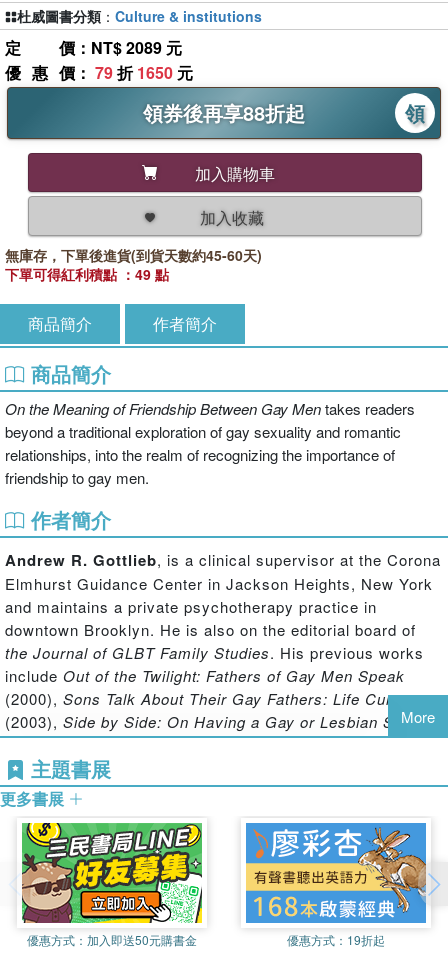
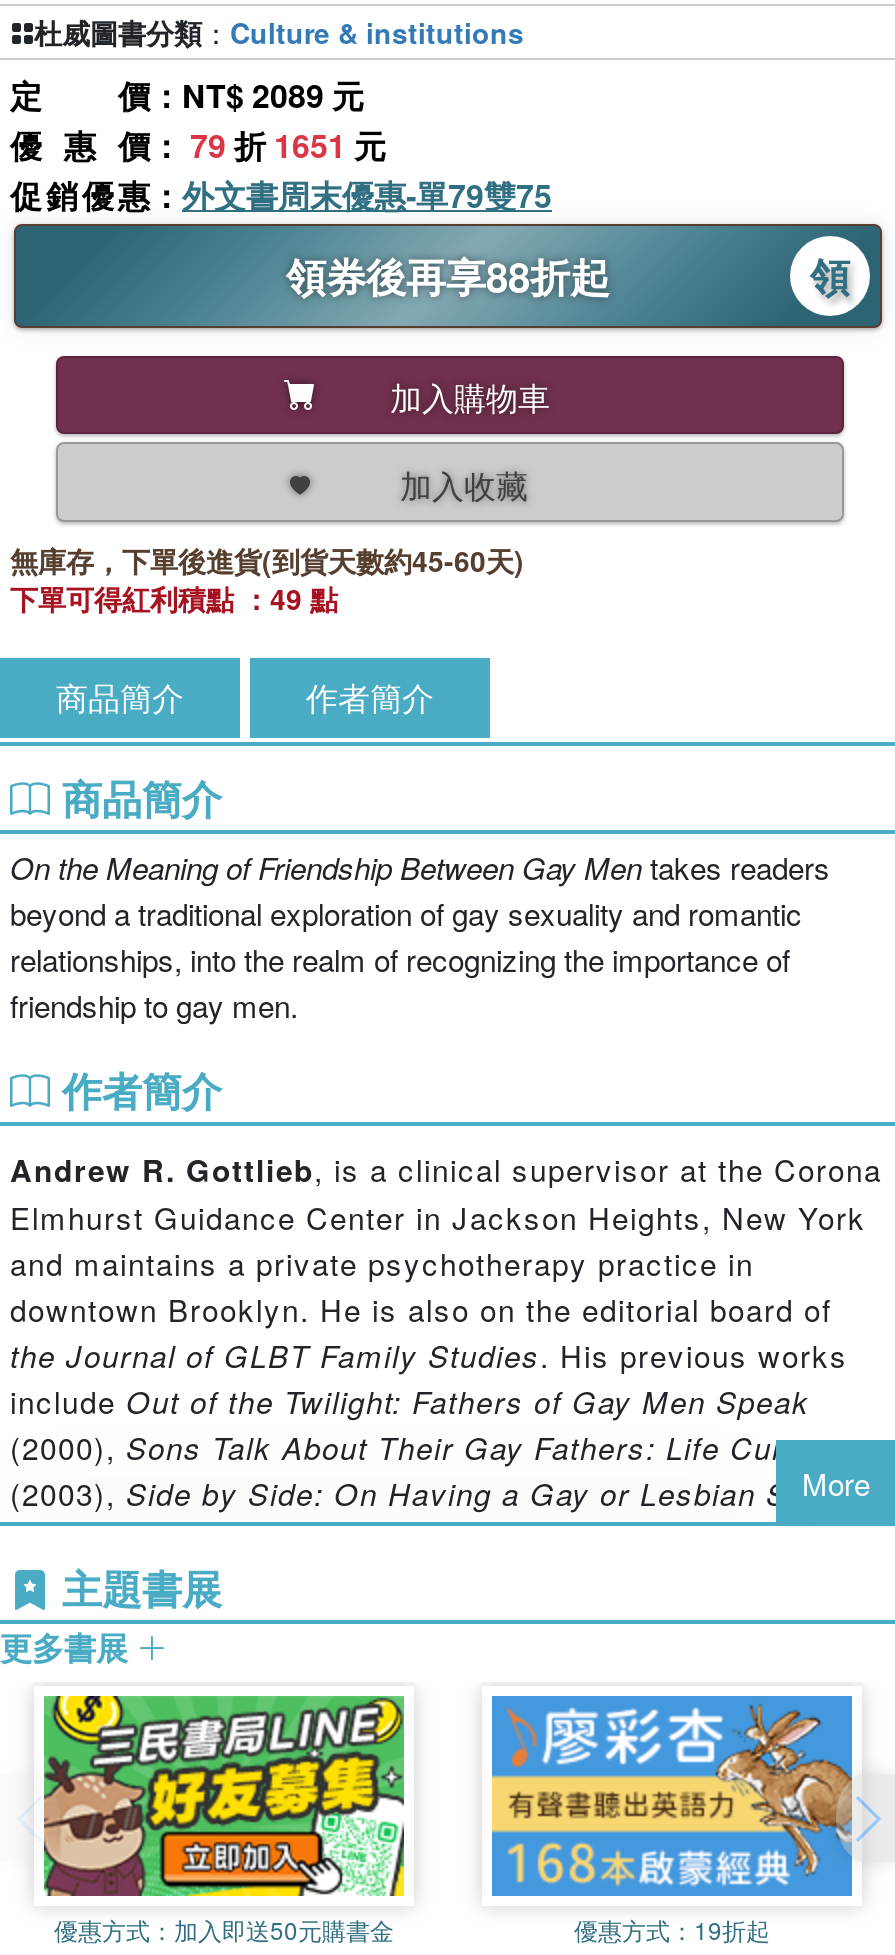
[5,61,193,84] 優惠價：79折1650元 -> [10,122,552,218] 優惠價：79折1651元 | 促銷優惠：外文書周末優惠-單79雙75

